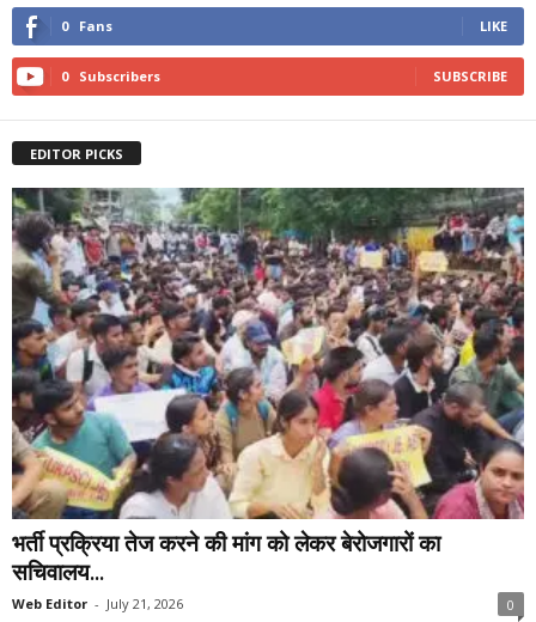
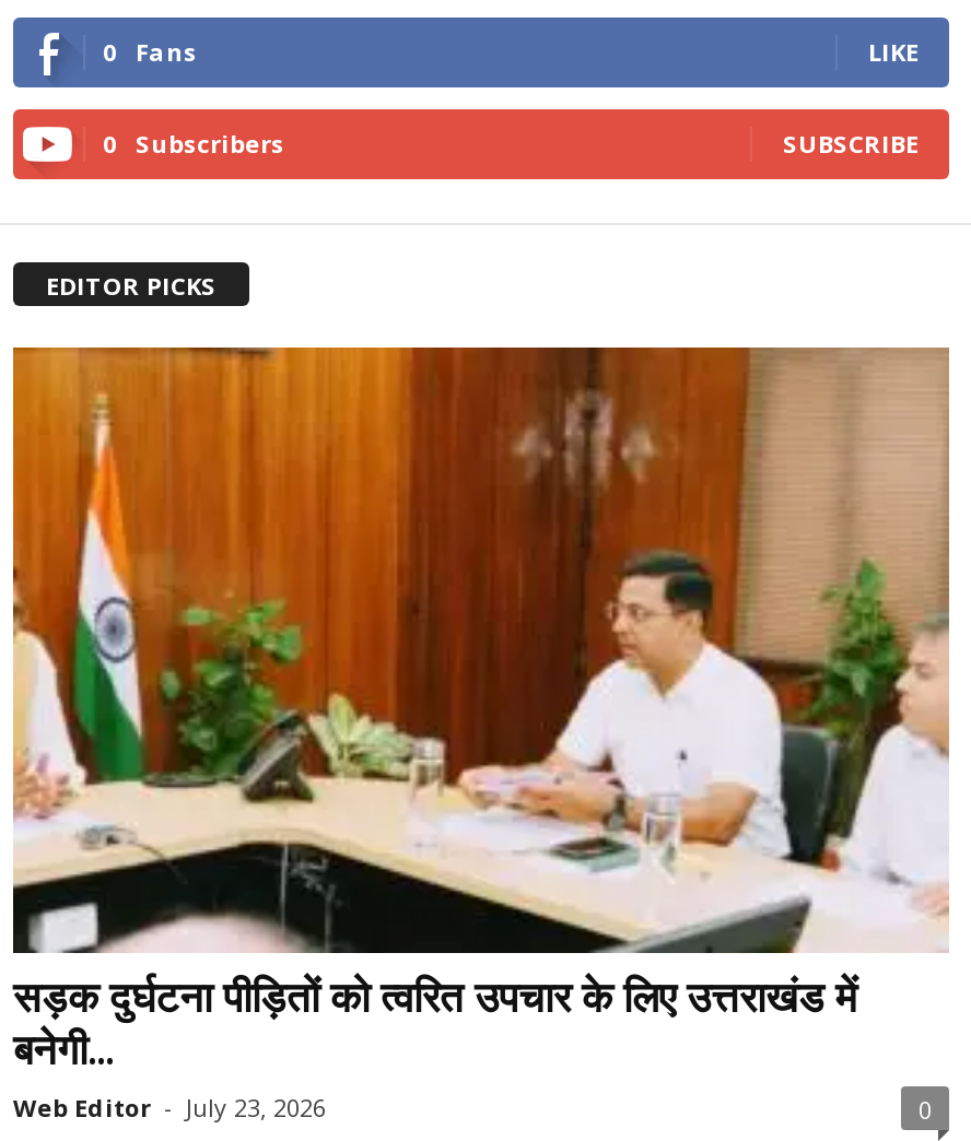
[11,187,525,612] [image] | भर्ती प्रक्रिया तेज करने की मांग को लेकर बेरोजगारों का | सचिवालय... | Web Editor - July 21, 2026 -> [11,345,951,1123] [image] | सड़क दुर्घटना पीड़ितों को त्वरित उपचार के लिए उत्तराखंड में | बनेगी... | Web Editor - July 23, 2026

